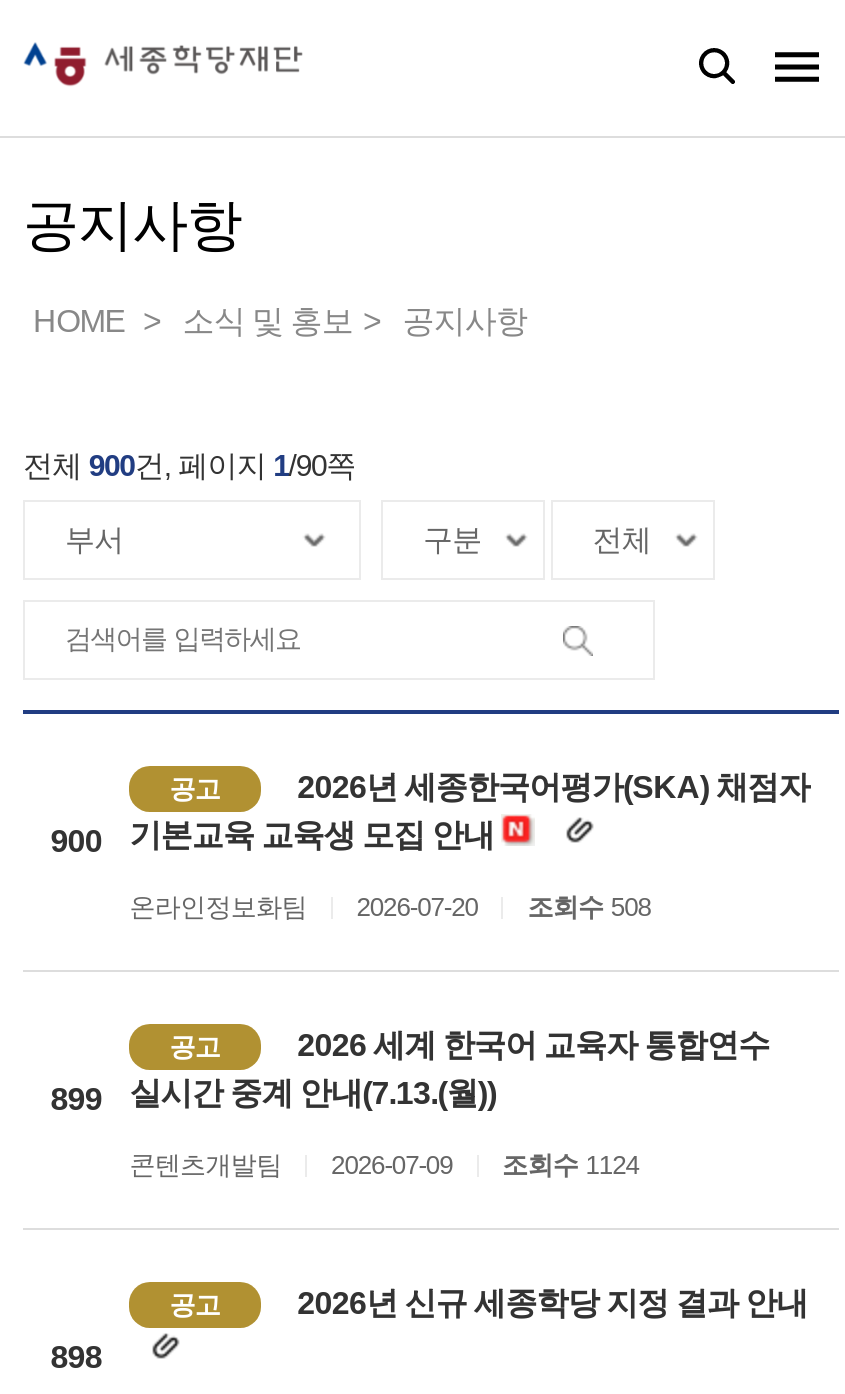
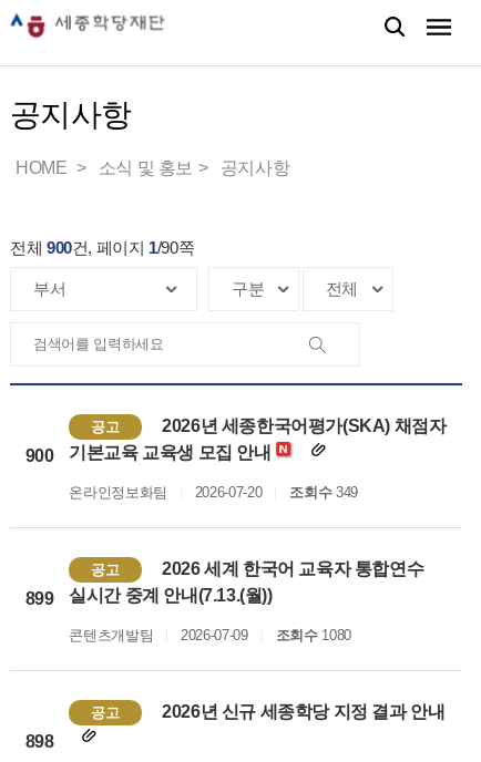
[129,892,651,922] 온라인정보화팀 2026-07-20 조회수 508 -> [69,484,358,501] 온라인정보화팀 2026-07-20 조회수 349
[129,1150,639,1180] 콘텐츠개발팀 2026-07-09 조회수 1124 -> [69,627,351,643] 콘텐츠개발팀 2026-07-09 조회수 1080

